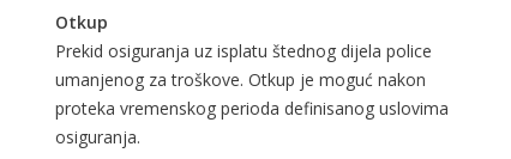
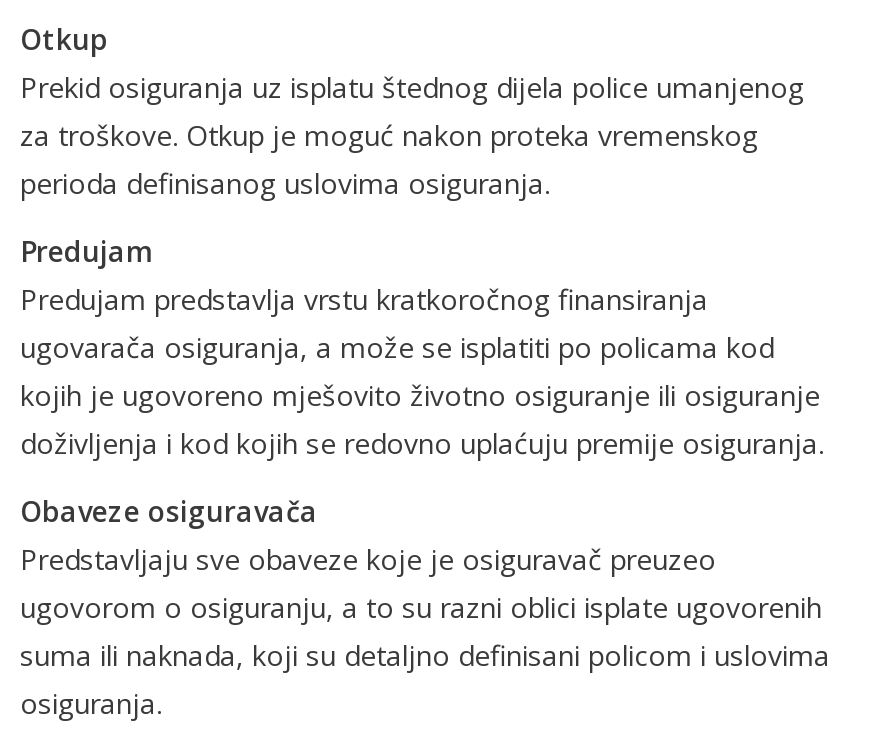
[55,39,449,120] Prekid osiguranja uz isplatu štednog dijela police | umanjenog za troškove. Otkup je moguć nakon | proteka vremenskog perioda definisanog uslovima -> [20,68,830,674] Prekid osiguranja uz isplatu štednog dijela police umanjenog | za troškove. Otkup je moguć nakon proteka vremenskog | perioda definisanog uslovima osiguranja. | Predujam | Predujam predstavlja vrstu kratkoročnog finansiranja | ugovarača osiguranja, a može se isplatiti po policama kod | kojih je ugovoreno mješovito životno osiguranje ili osiguranje | doživljenja i kod kojih se redovno uplaćuju premije osiguranja. | Obaveze osiguravača | Predstavljaju sve obaveze koje je osiguravač preuzeo | ugovorom o osiguranju, a to su razni oblici isplate ugovorenih | suma ili naknada, koji su detaljno definisani policom i uslovima

